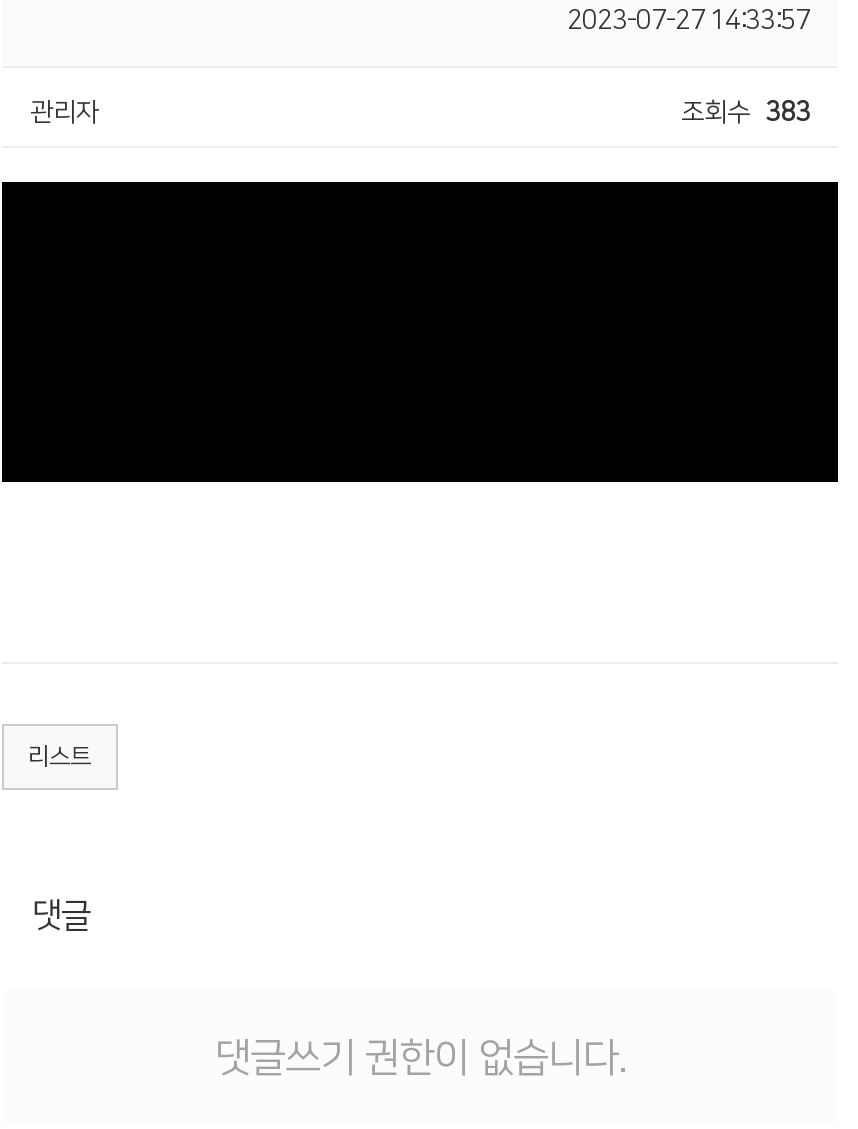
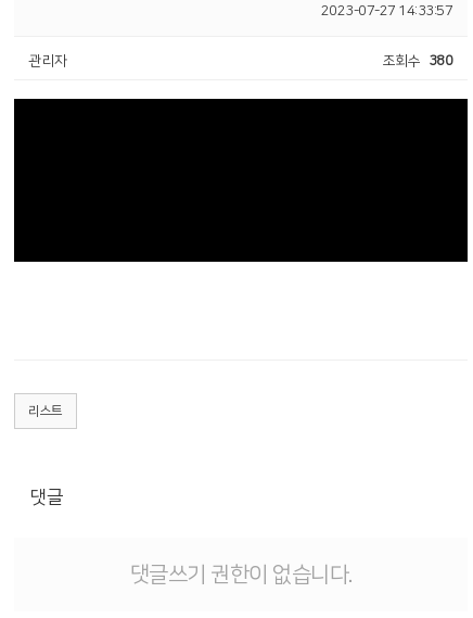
[681,97,810,125] 조회수 383 -> [382,53,452,68] 조회수 380

